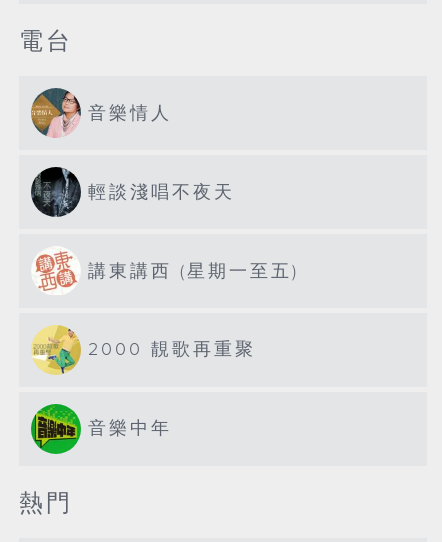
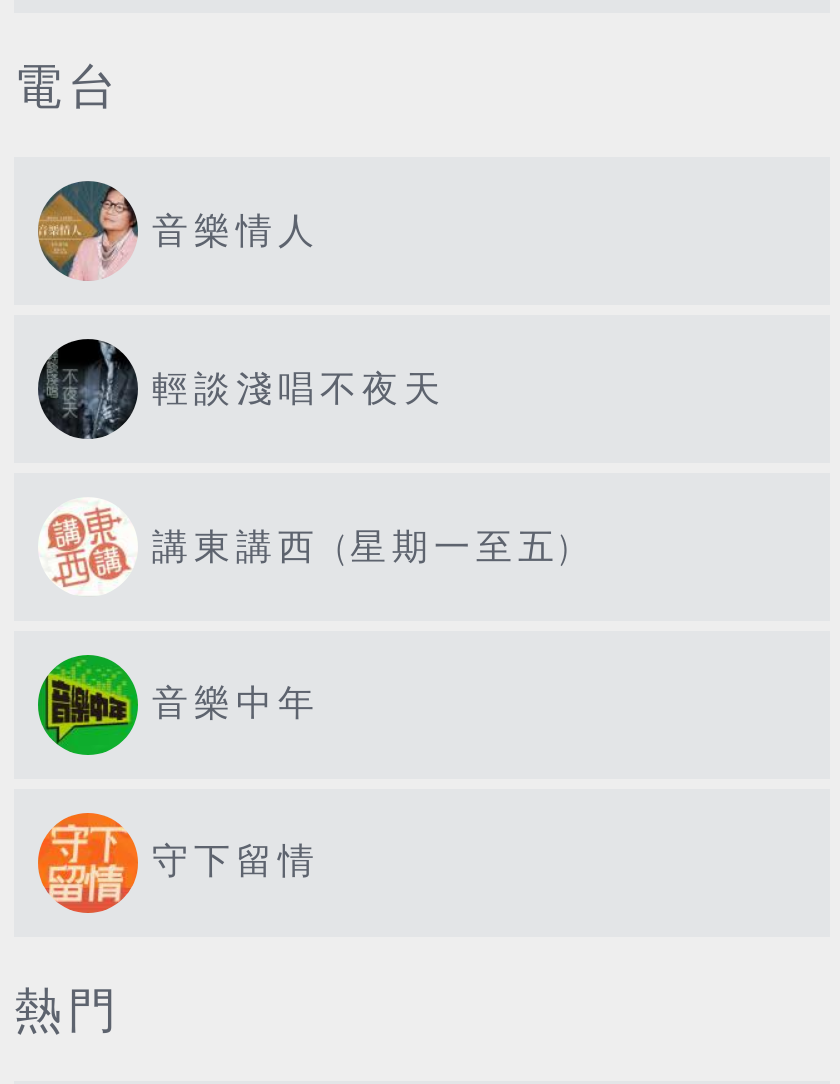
[31,325,256,375] [image] | 2000 靚歌再重聚 -> none
moved [30,403,172,453] -> [36,653,320,753]: [image] | 音樂中年
none -> [36,811,320,915] [image] | 守下留情

